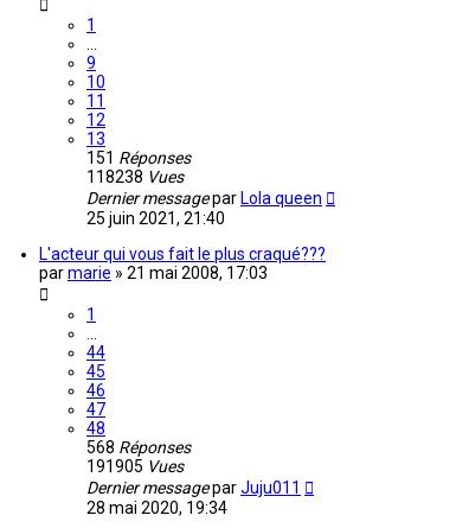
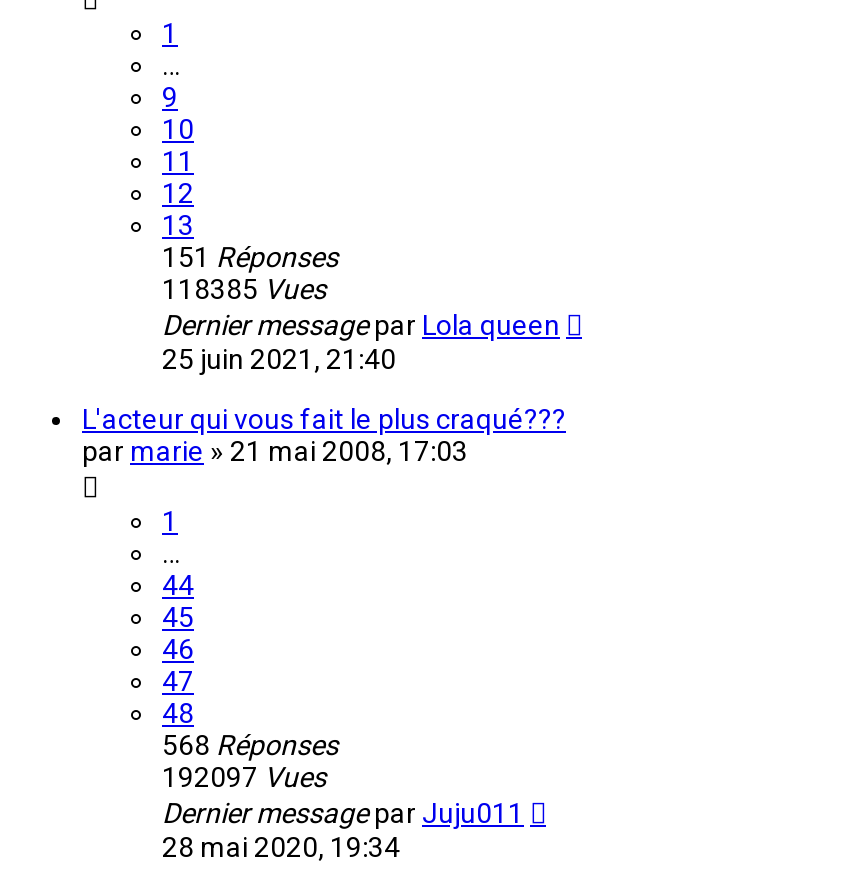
[86,167,184,186] 118238 Vues -> [162,273,326,305] 118385 Vues
[86,457,184,476] 191905 Vues -> [162,761,326,793] 192097 Vues

